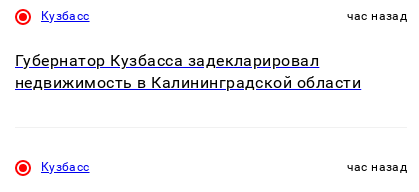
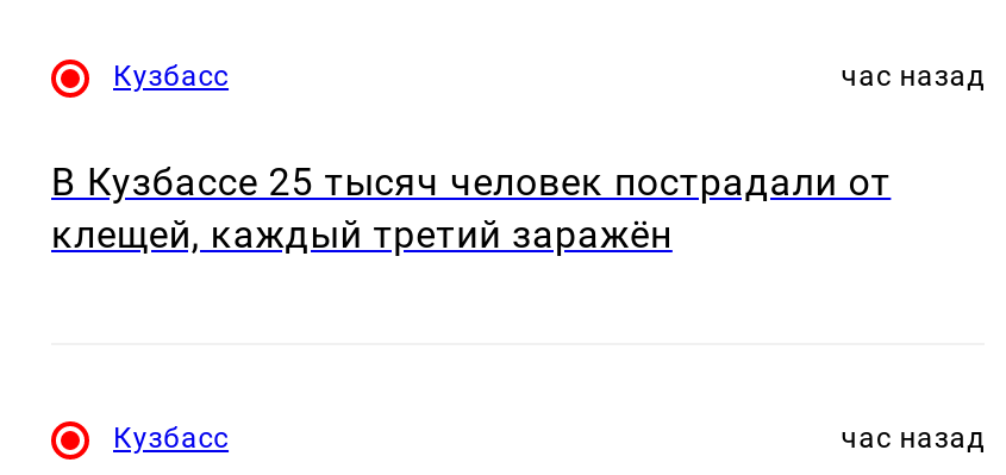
[15,51,361,92] Губернатор Кузбасса задекларировал | недвижимость в Калининградской области -> [51,160,891,258] В Кузбассе 25 тысяч человек пострадали от | клещей, каждый третий заражён

